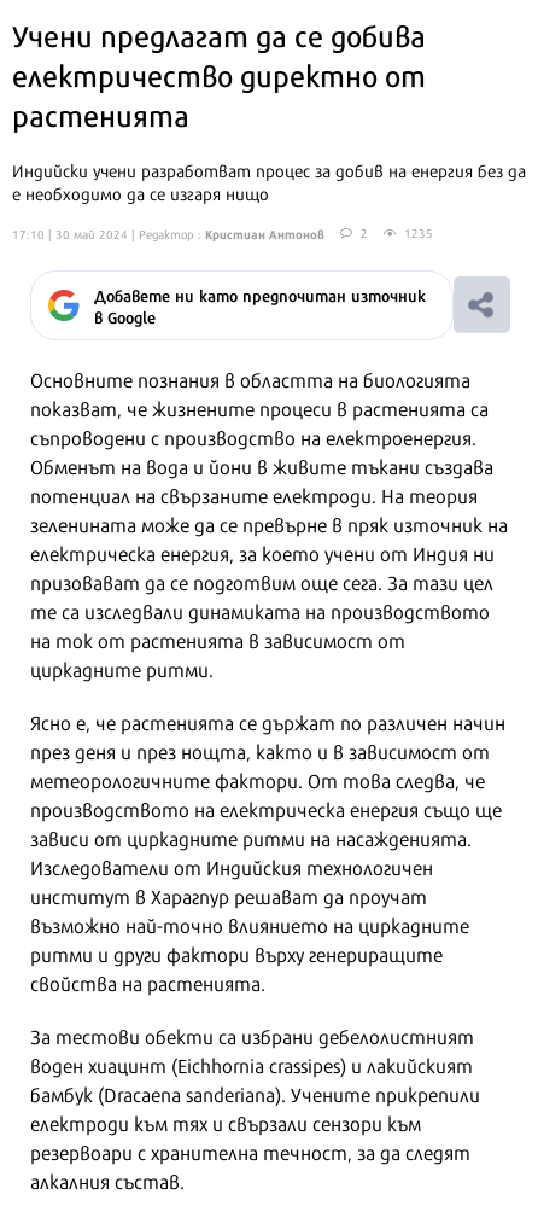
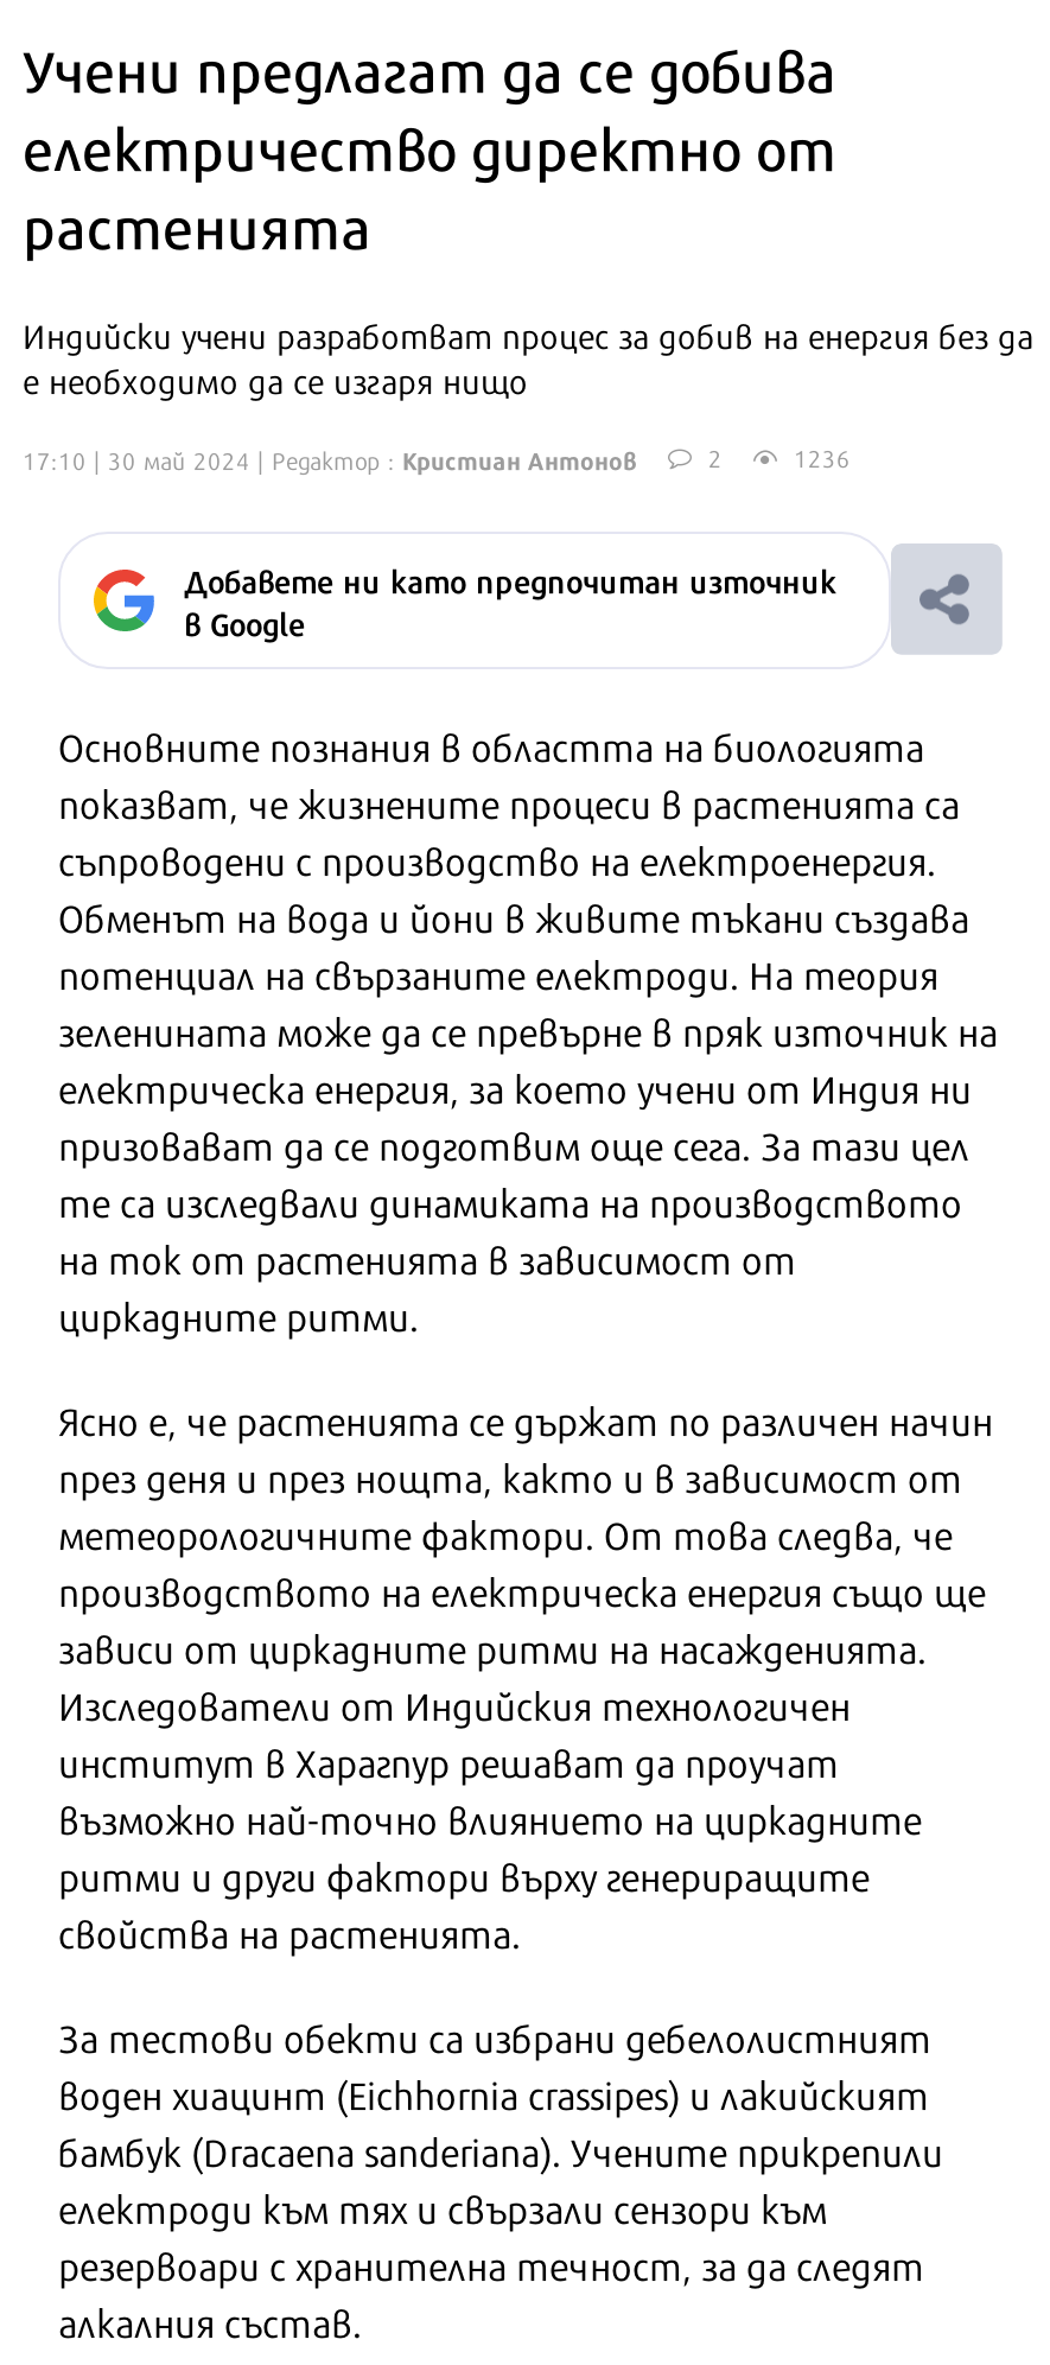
[404,223,433,242] 1235 -> [794,439,851,475] 1236

